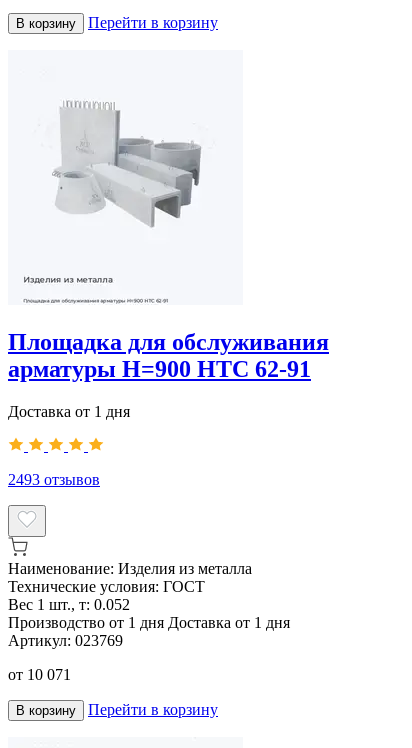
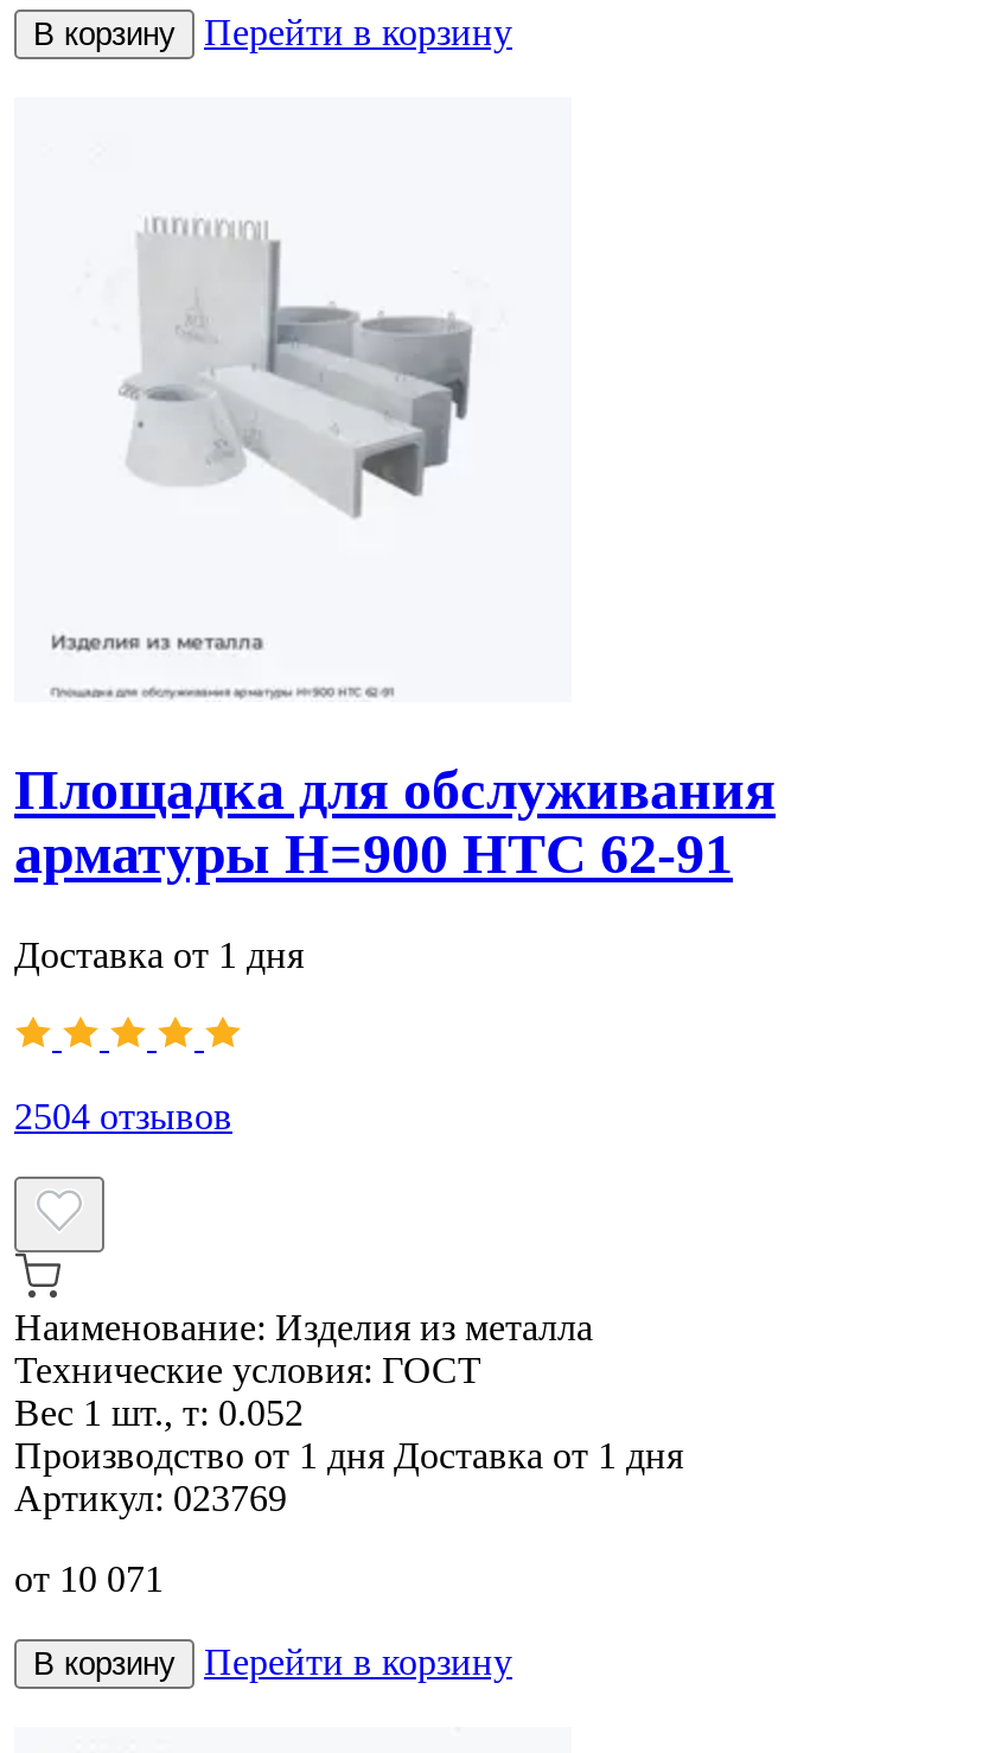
[8,471,100,488] 2493 отзывов -> [14,1096,232,1136] 2504 отзывов

